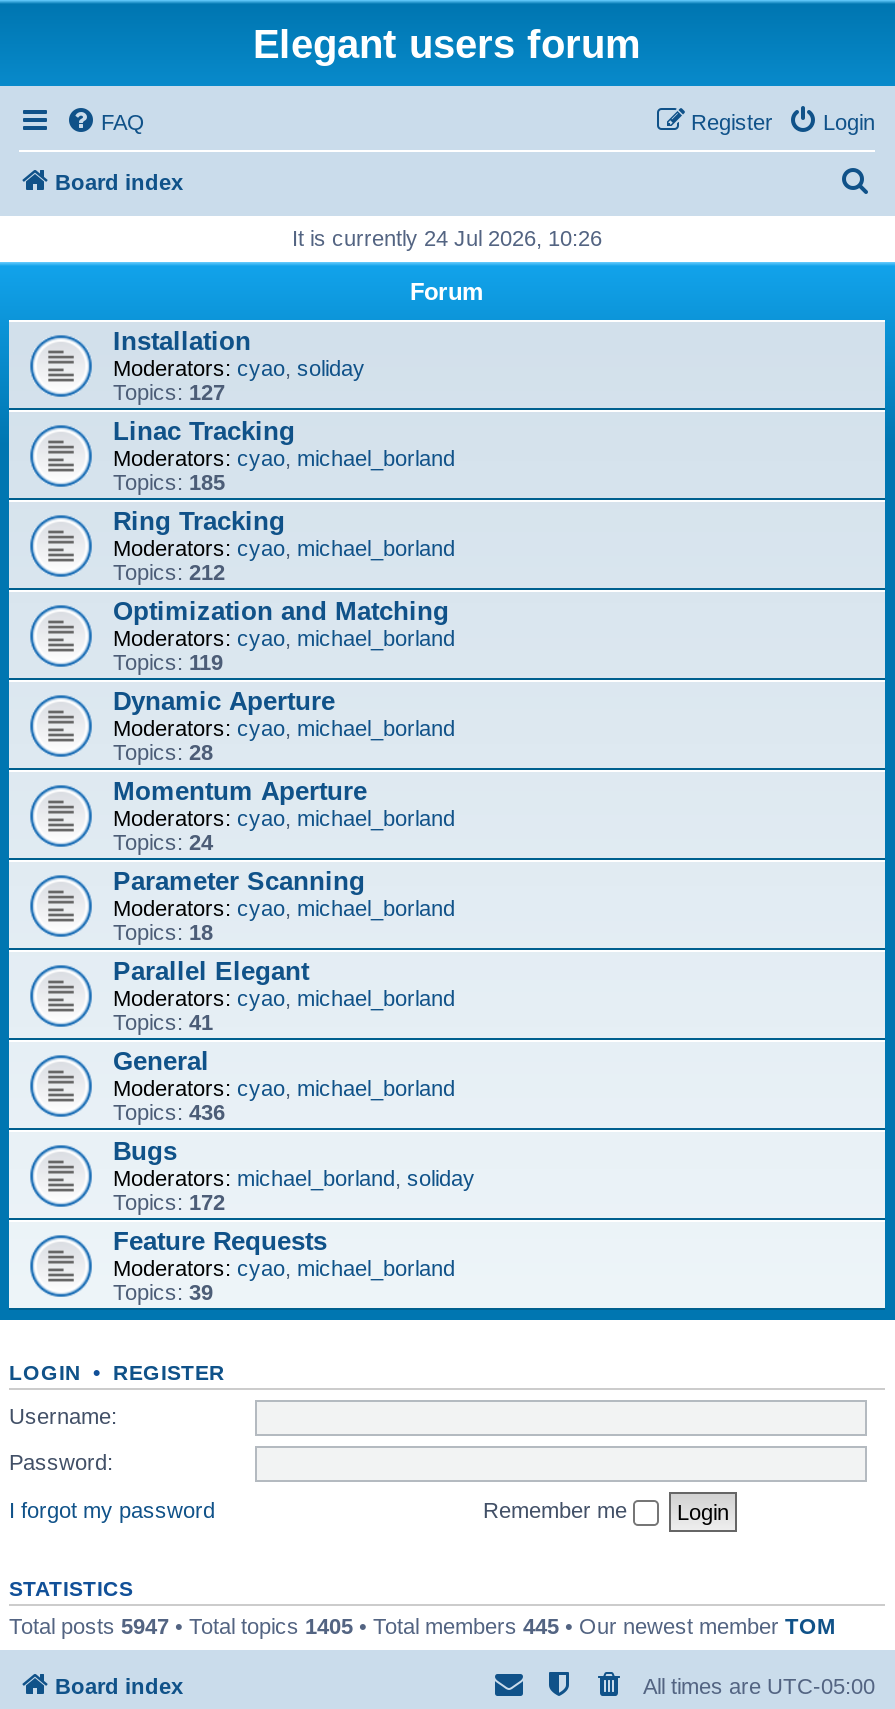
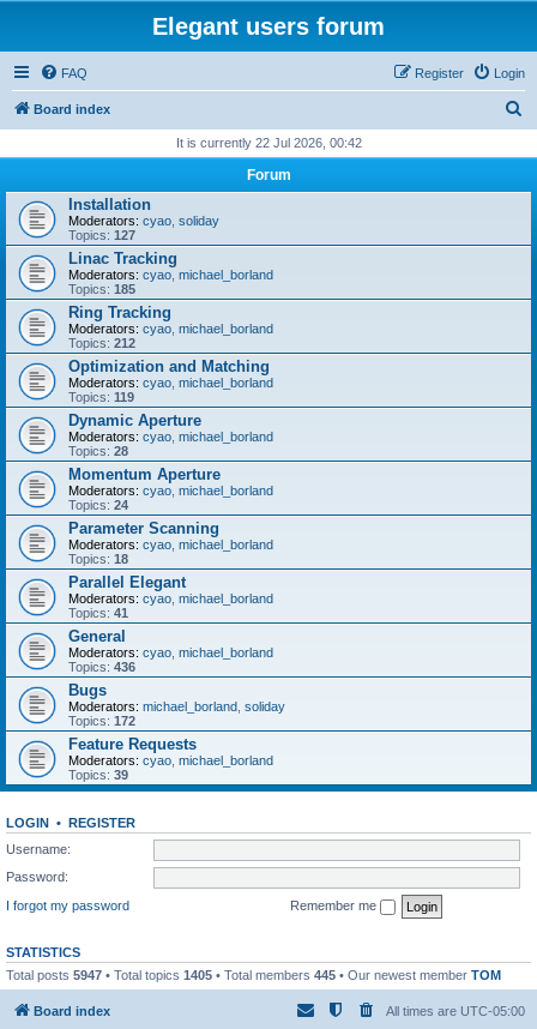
[292,226,602,250] It is currently 24 Jul 2026, 10:26 -> [176,136,361,150] It is currently 22 Jul 2026, 00:42

